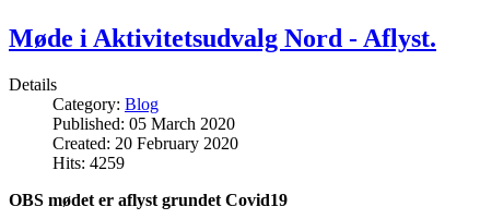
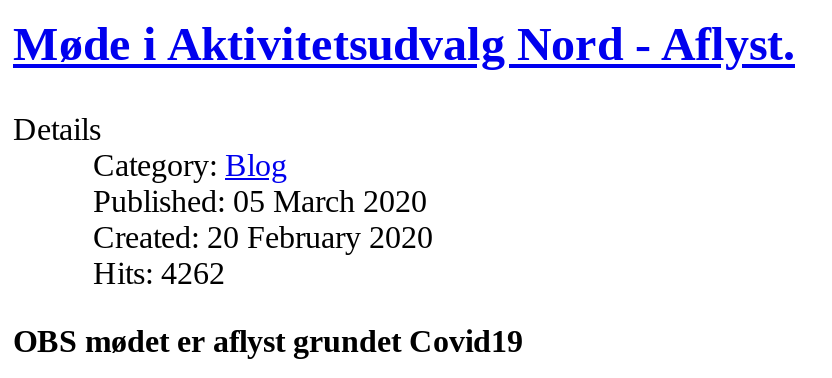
[52,153,125,172] Hits: 4259 -> [93,255,225,289] Hits: 4262

